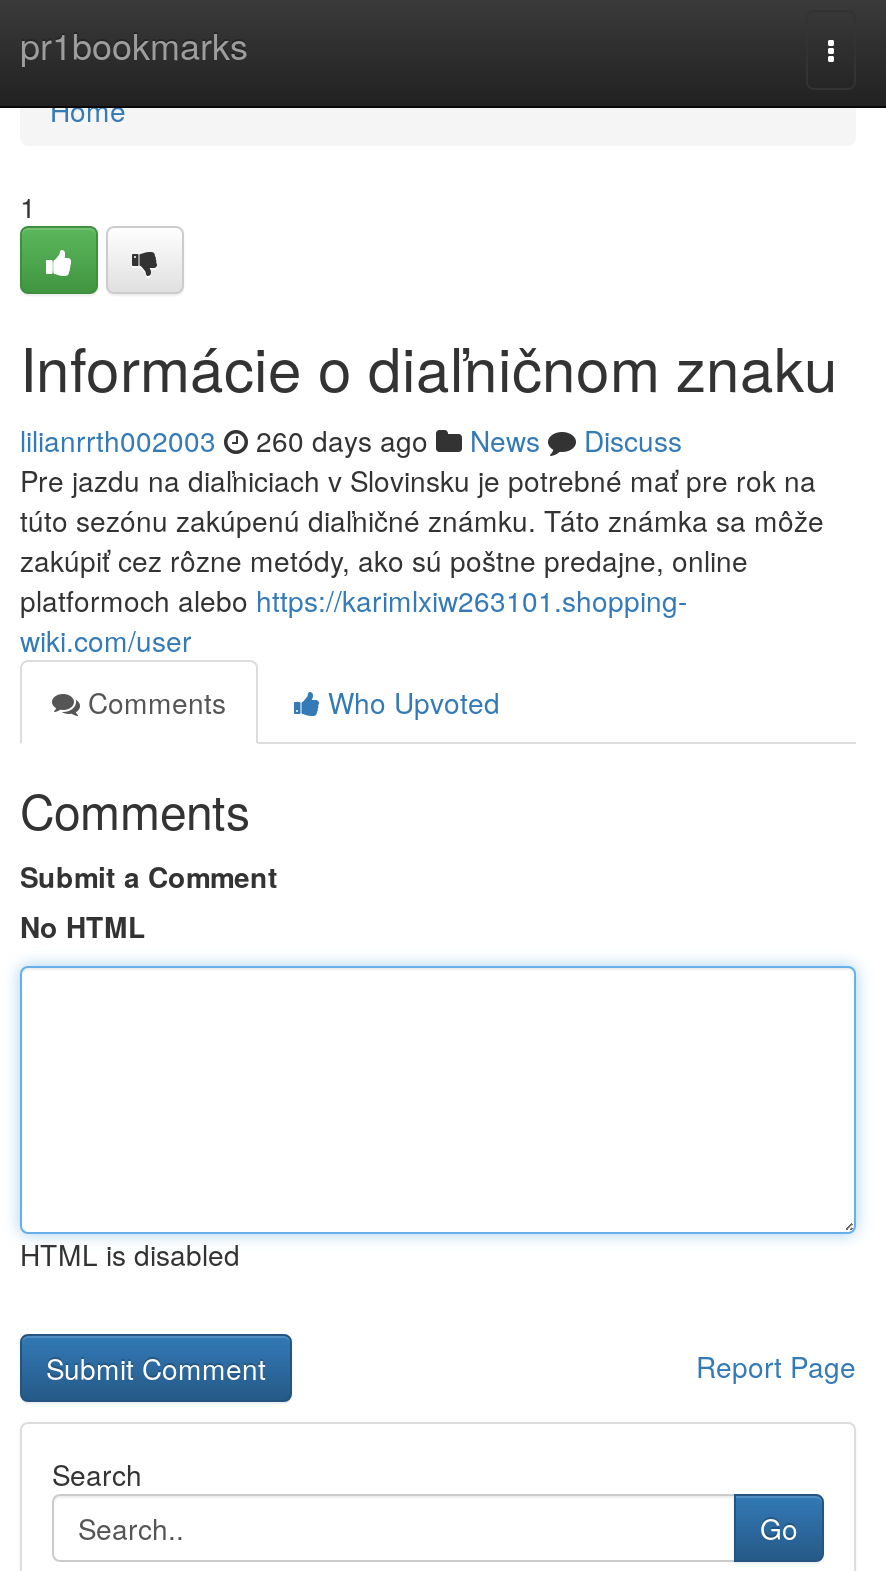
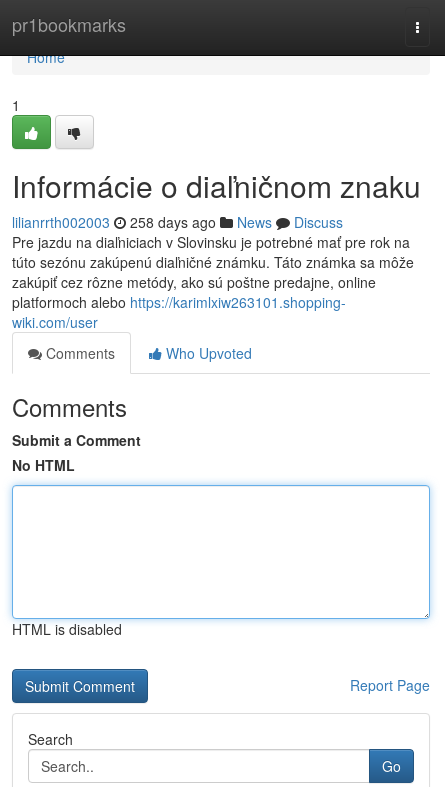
[20,420,682,460] lilianrrth002003 260 days ago News Discuss -> [12,212,343,232] lilianrrth002003 258 days ago News Discuss

